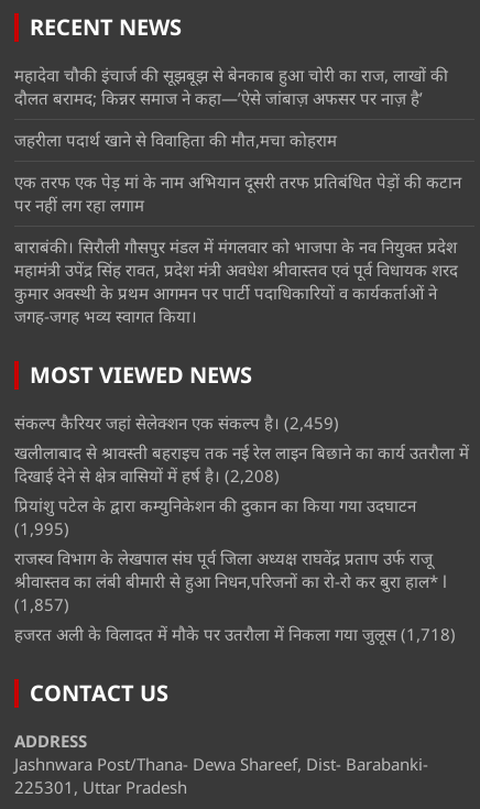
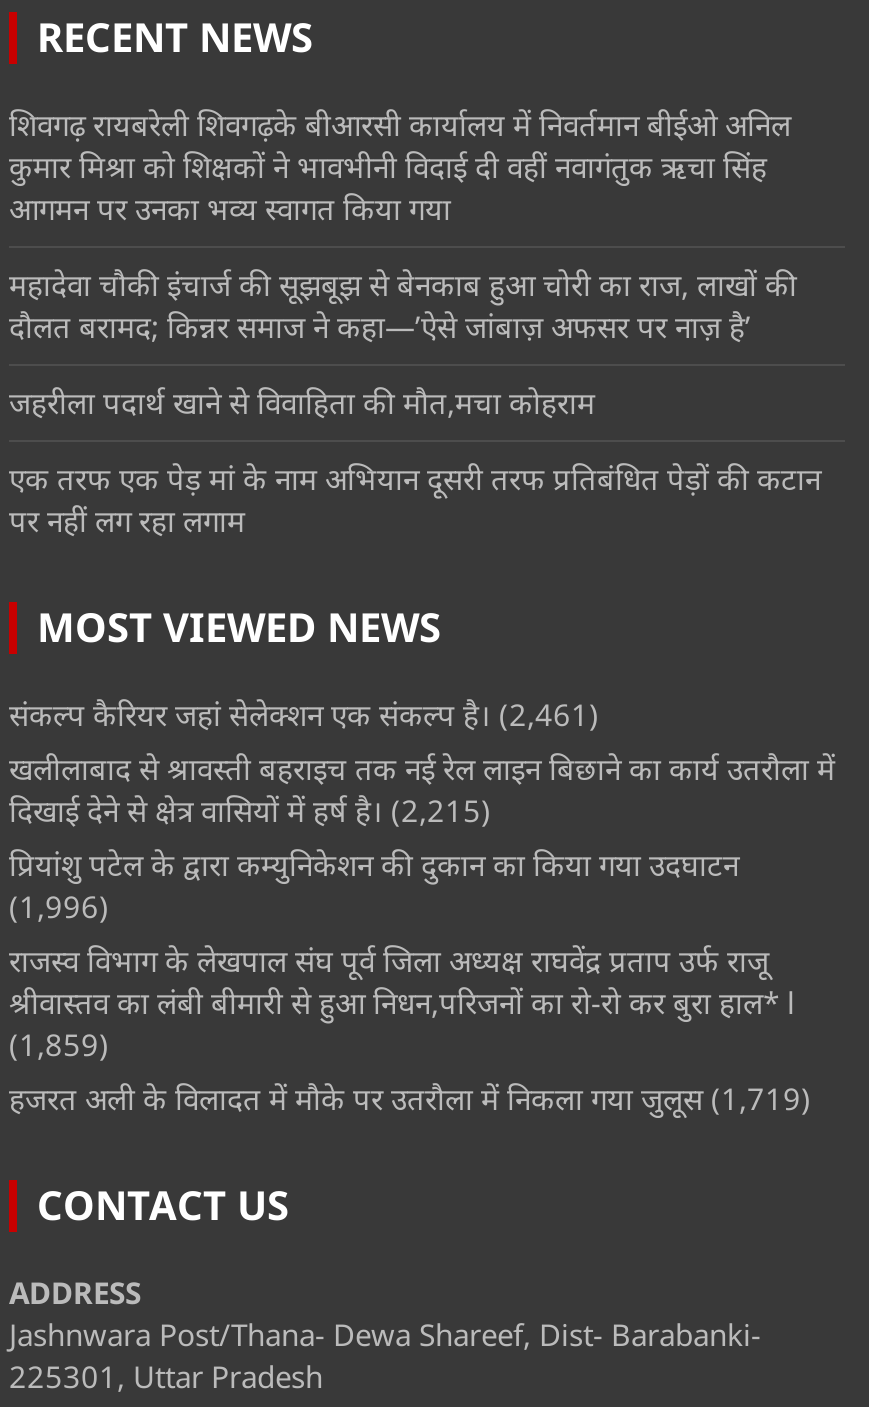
none -> [9,104,791,228] शिवगढ़ रायबरेली शिवगढ़के बीआरसी कार्यालय में निवर्तमान बीईओ अनिल | कुमार मिश्रा को शिक्षकों ने भावभीनी विदाई दी वहीं नवागंतुक ऋचा सिंह | आगमन पर उनका भव्य स्वागत किया गया
moved [14,64,461,216] -> [9,264,821,540]: महादेवा चौकी इंचार्ज की सूझबूझ से बेनकाब हुआ चोरी का राज, लाखों की | दौलत बरामद; किन्नर समाज ने कहा—’ऐसे जांबाज़ अफसर पर नाज़ है’ | जहरीला पदार्थ खाने से विवाहिता की मौत,मचा कोहराम | एक तरफ एक पेड़ मां के नाम अभियान दूसरी तरफ प्रतिबंधित पेड़ों की कटान | पर नहीं लग रहा लगाम
[14,236,458,327] बाराबंकी। सिरौली गौसपुर मंडल में मंगलवार को भाजपा के नव नियुक्त प्रदेश | महामंत्री उपेंद्र सिंह रावत, प्रदेश मंत्री अवधेश श्रीवास्तव एवं पूर्व विधायक शरद | कुमार अवस्थी के प्रथम आगमन पर पार्टी पदाधिकारियों व कार्यकर्ताओं ने | जगह-जगह भव्य स्वागत किया। -> none
[14,412,339,434] संकल्प कैरियर जहां सेलेक्शन एक संकल्प है। (2,459) -> [9,694,599,734] संकल्प कैरियर जहां सेलेक्शन एक संकल्प है। (2,461)
[14,464,280,487] दिखाई देने से क्षेत्र वासियों में हर्ष है। (2,208) -> [9,790,491,830] दिखाई देने से क्षेत्र वासियों में हर्ष है। (2,215)
[14,517,69,539] (1,995) -> [9,886,109,926] (1,996)
[14,593,69,615] (1,857) -> [9,1024,109,1064] (1,859)
[14,623,456,645] हजरत अली के विलादत में मौके पर उतरौला में निकला गया जुलूस (1,718) -> [9,1078,811,1118] हजरत अली के विलादत में मौके पर उतरौला में निकला गया जुलूस (1,719)

